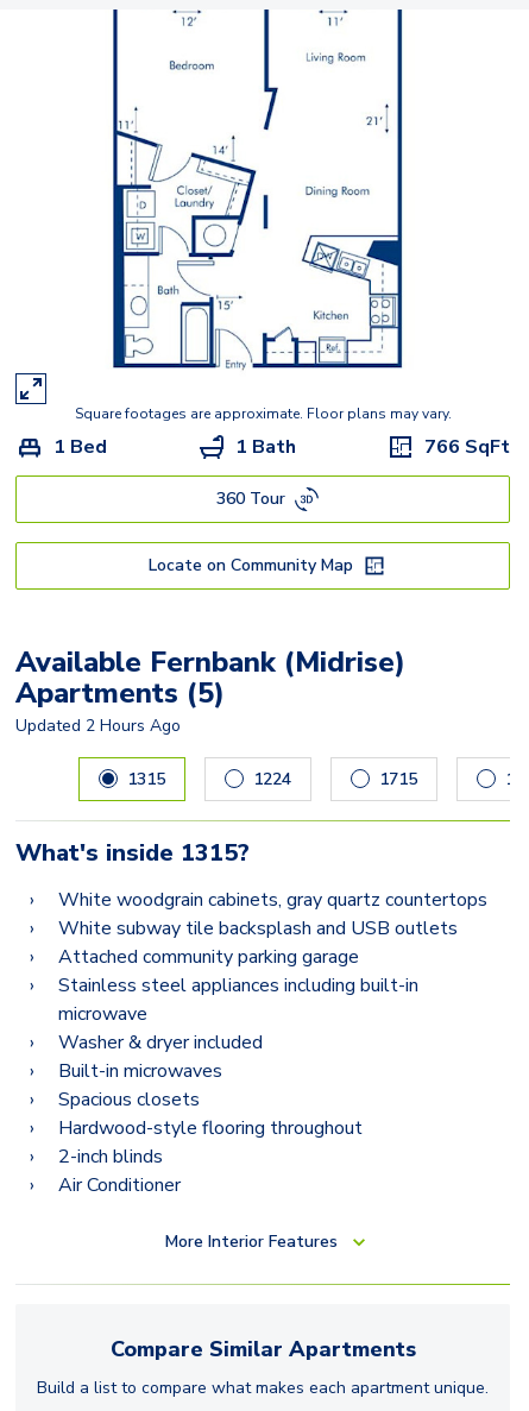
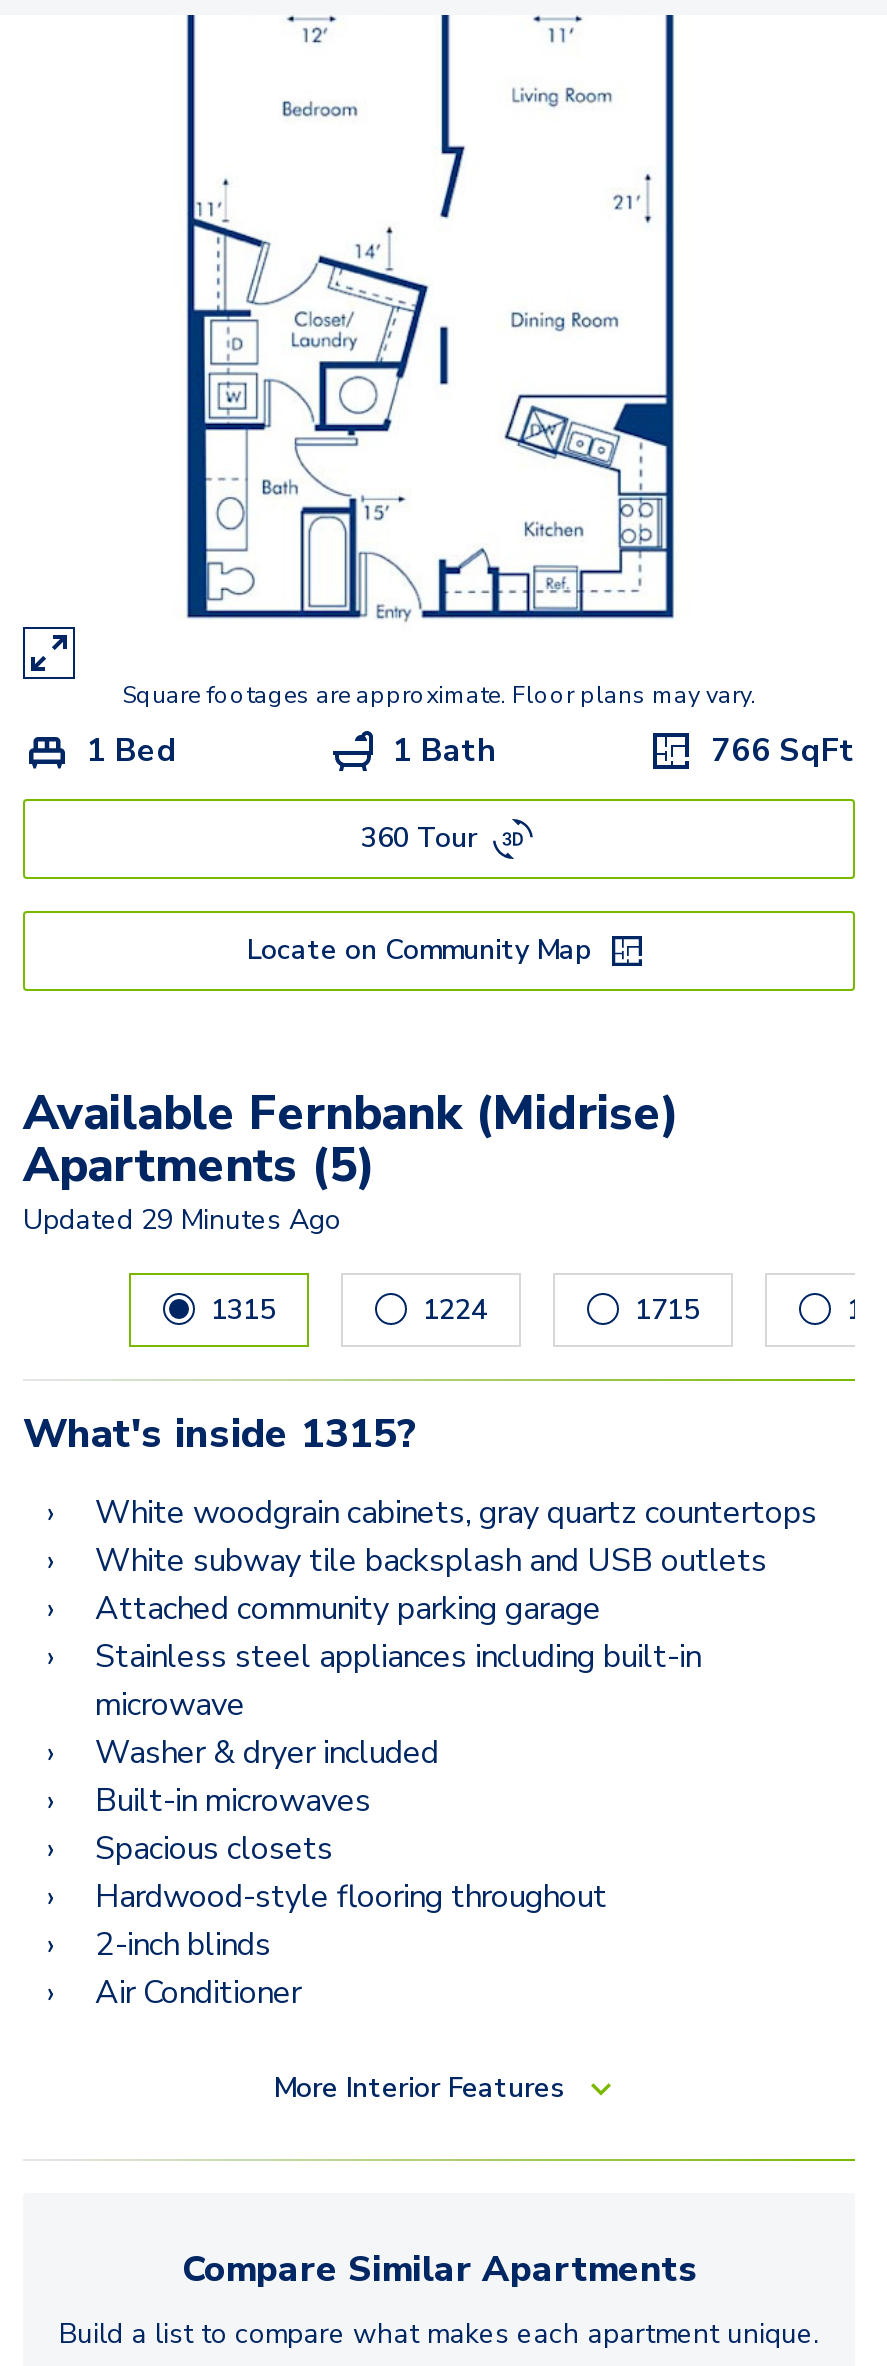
[15,714,181,737] Updated 2 Hours Ago -> [23,1200,341,1238] Updated 29 Minutes Ago

